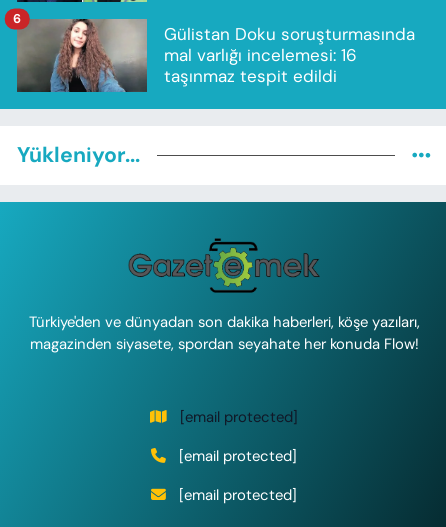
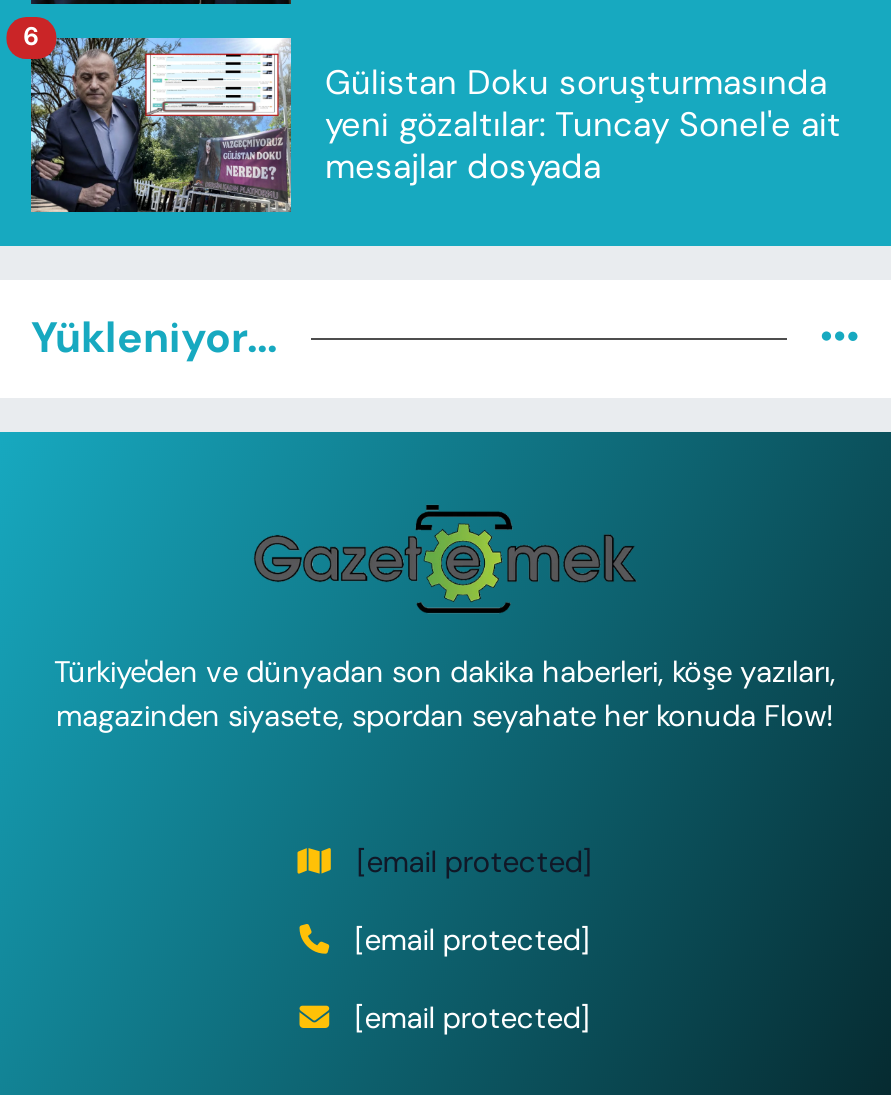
[17,18,357,93] [image] | mal varlığı incelemesi: 16 | taşınmaz tespit edildi -> [29,36,841,214] [image] | yeni gözaltılar: Tuncay Sonel'e ait | mesajlar dosyada

